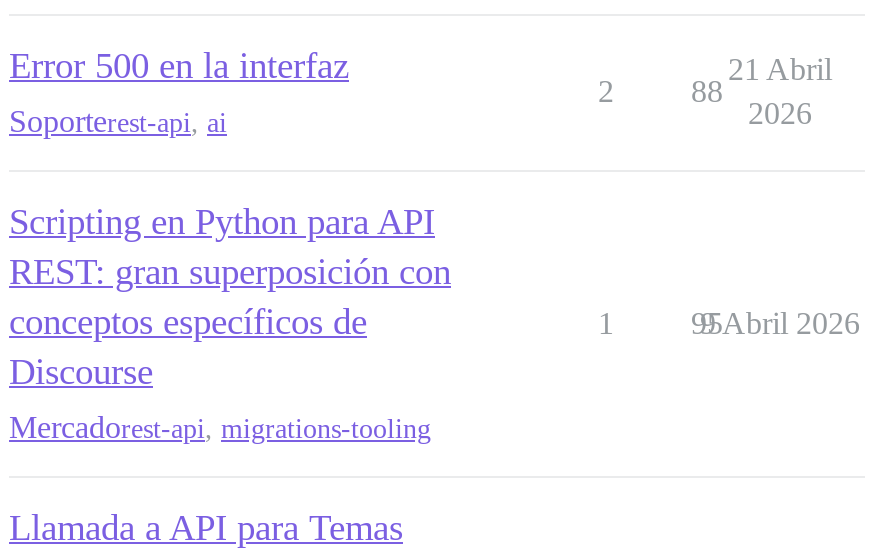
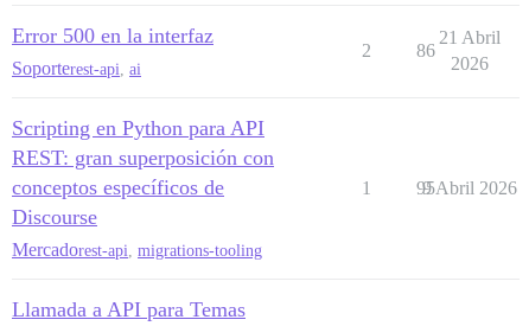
[691,74,723,108] 88 -> [416,40,435,60] 86

